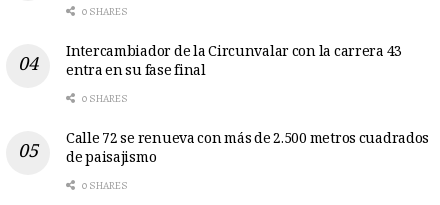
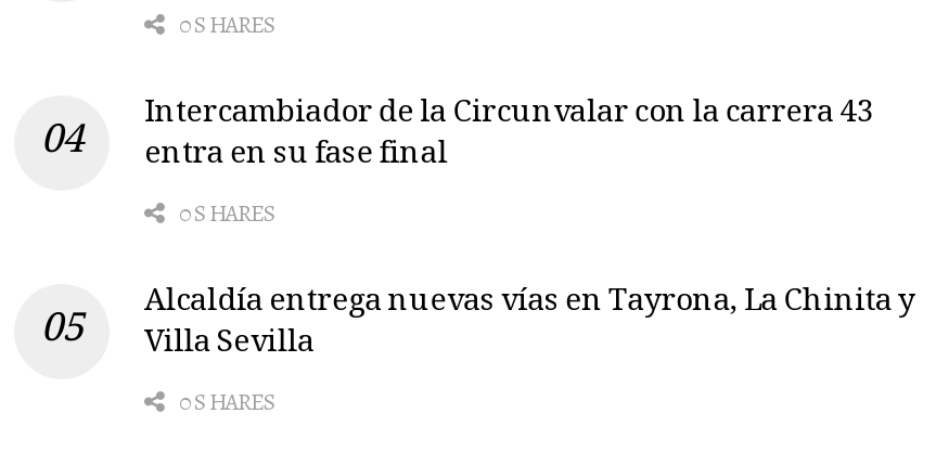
[66,128,429,171] Calle 72 se renueva con más de 2.500 metros cuadrados | de paisajismo -> [144,278,915,372] Alcaldía entrega nuevas vías en Tayrona, La Chinita y | Villa Sevilla

